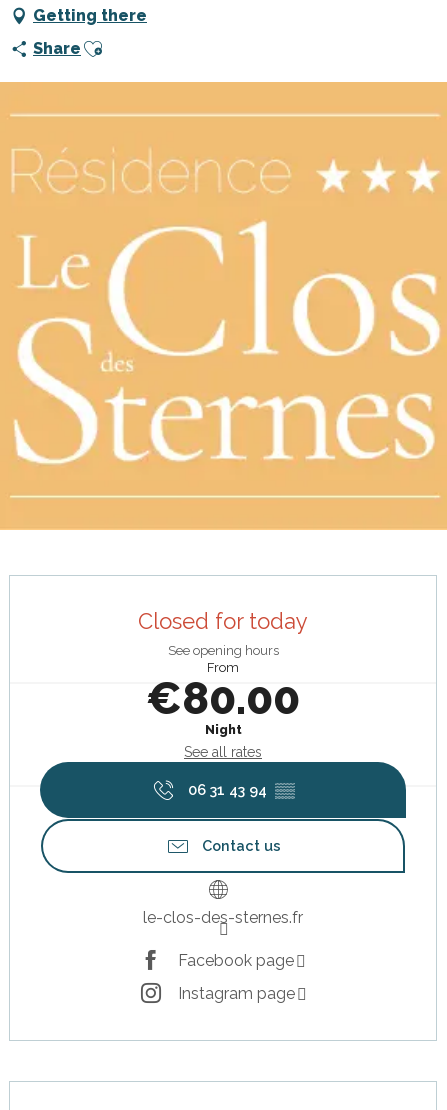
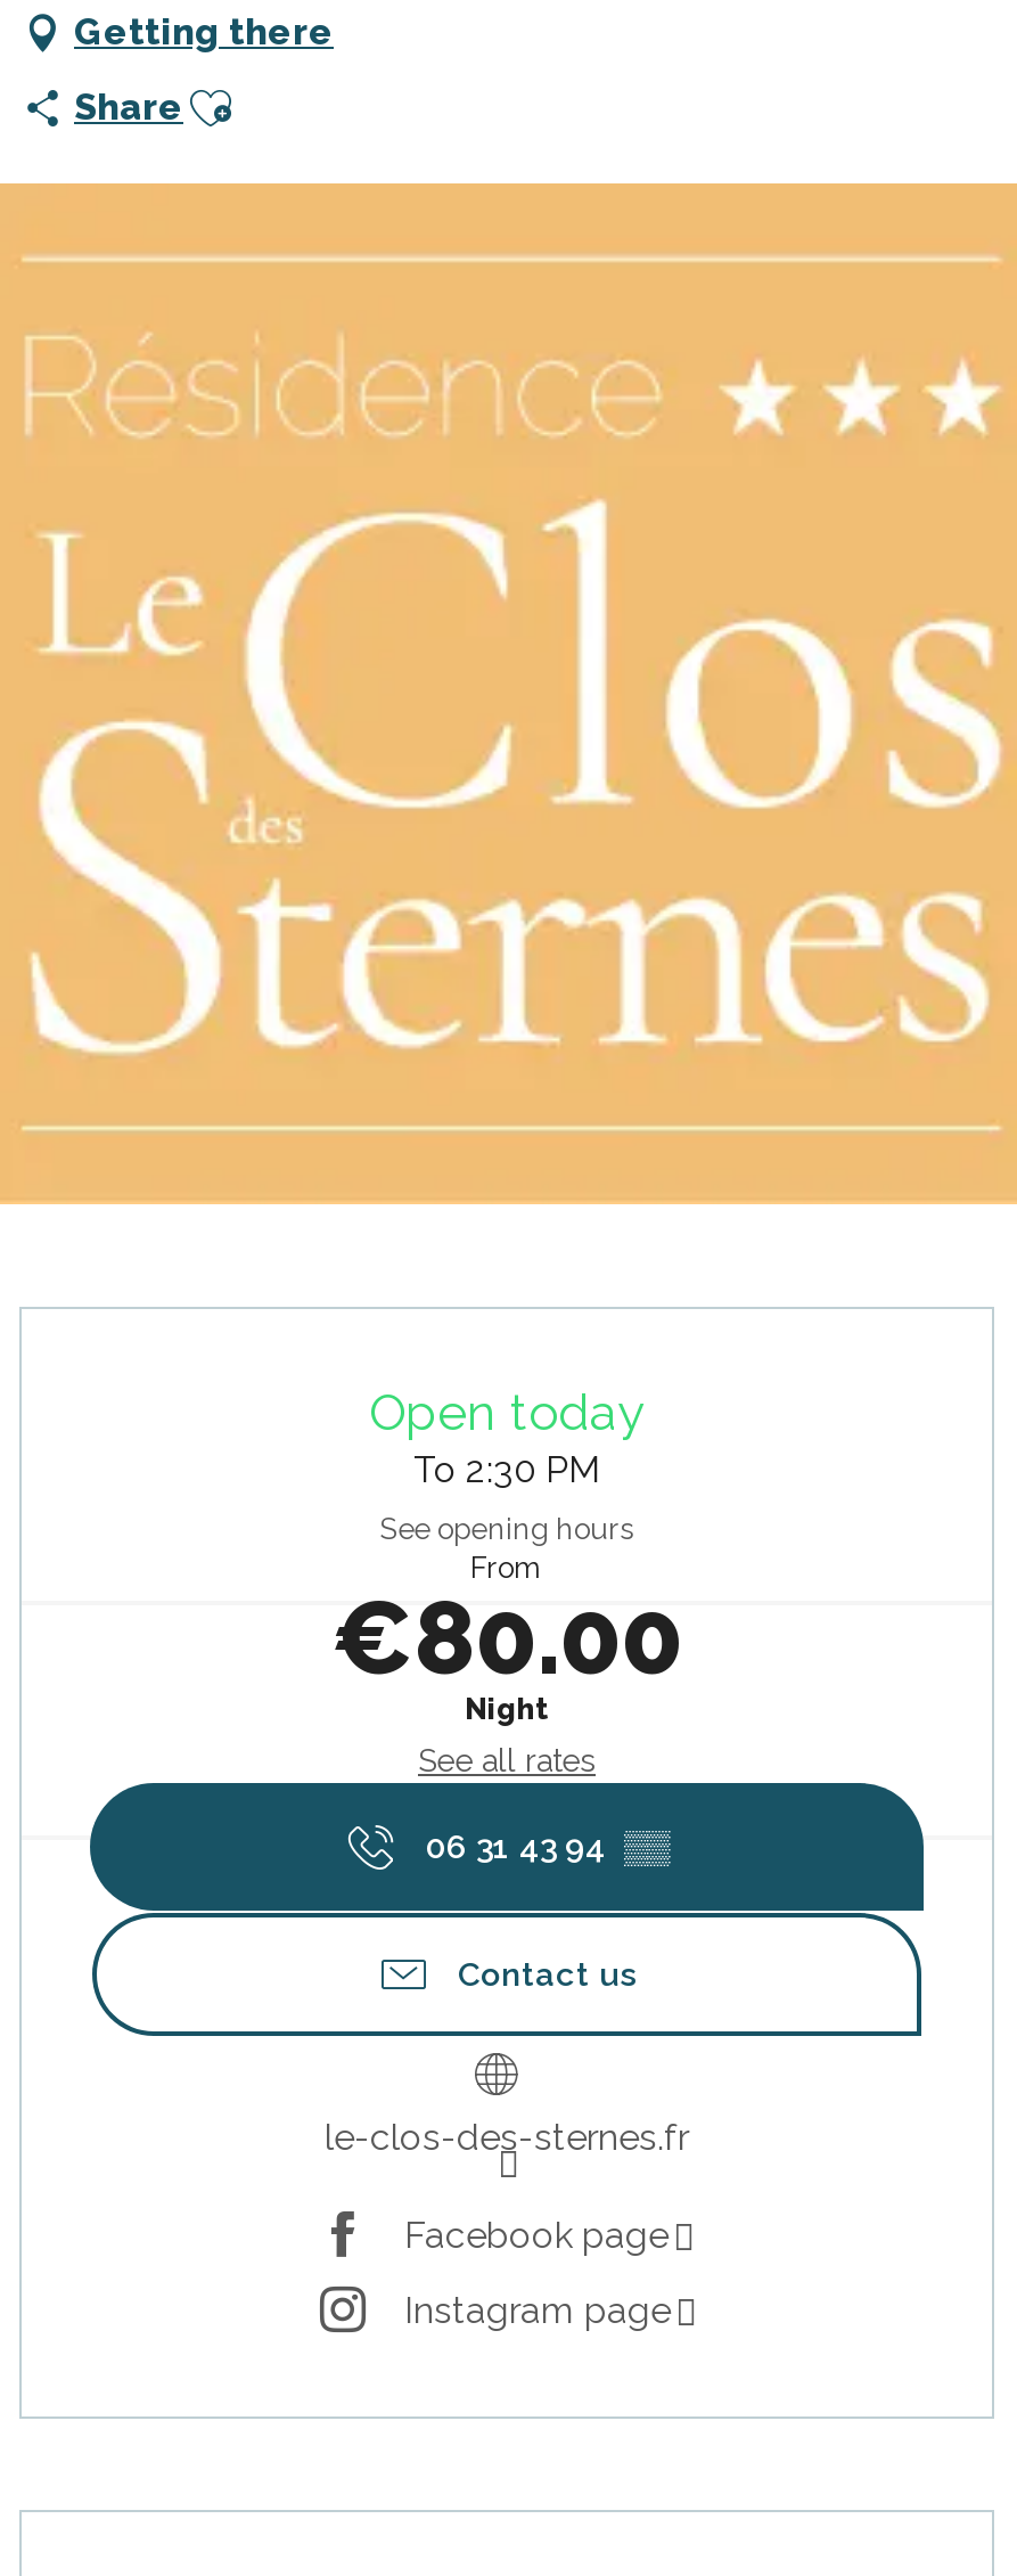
[138,608,308,634] Closed for today -> [369,1382,645,1491] Open today | To 2:30 PM

